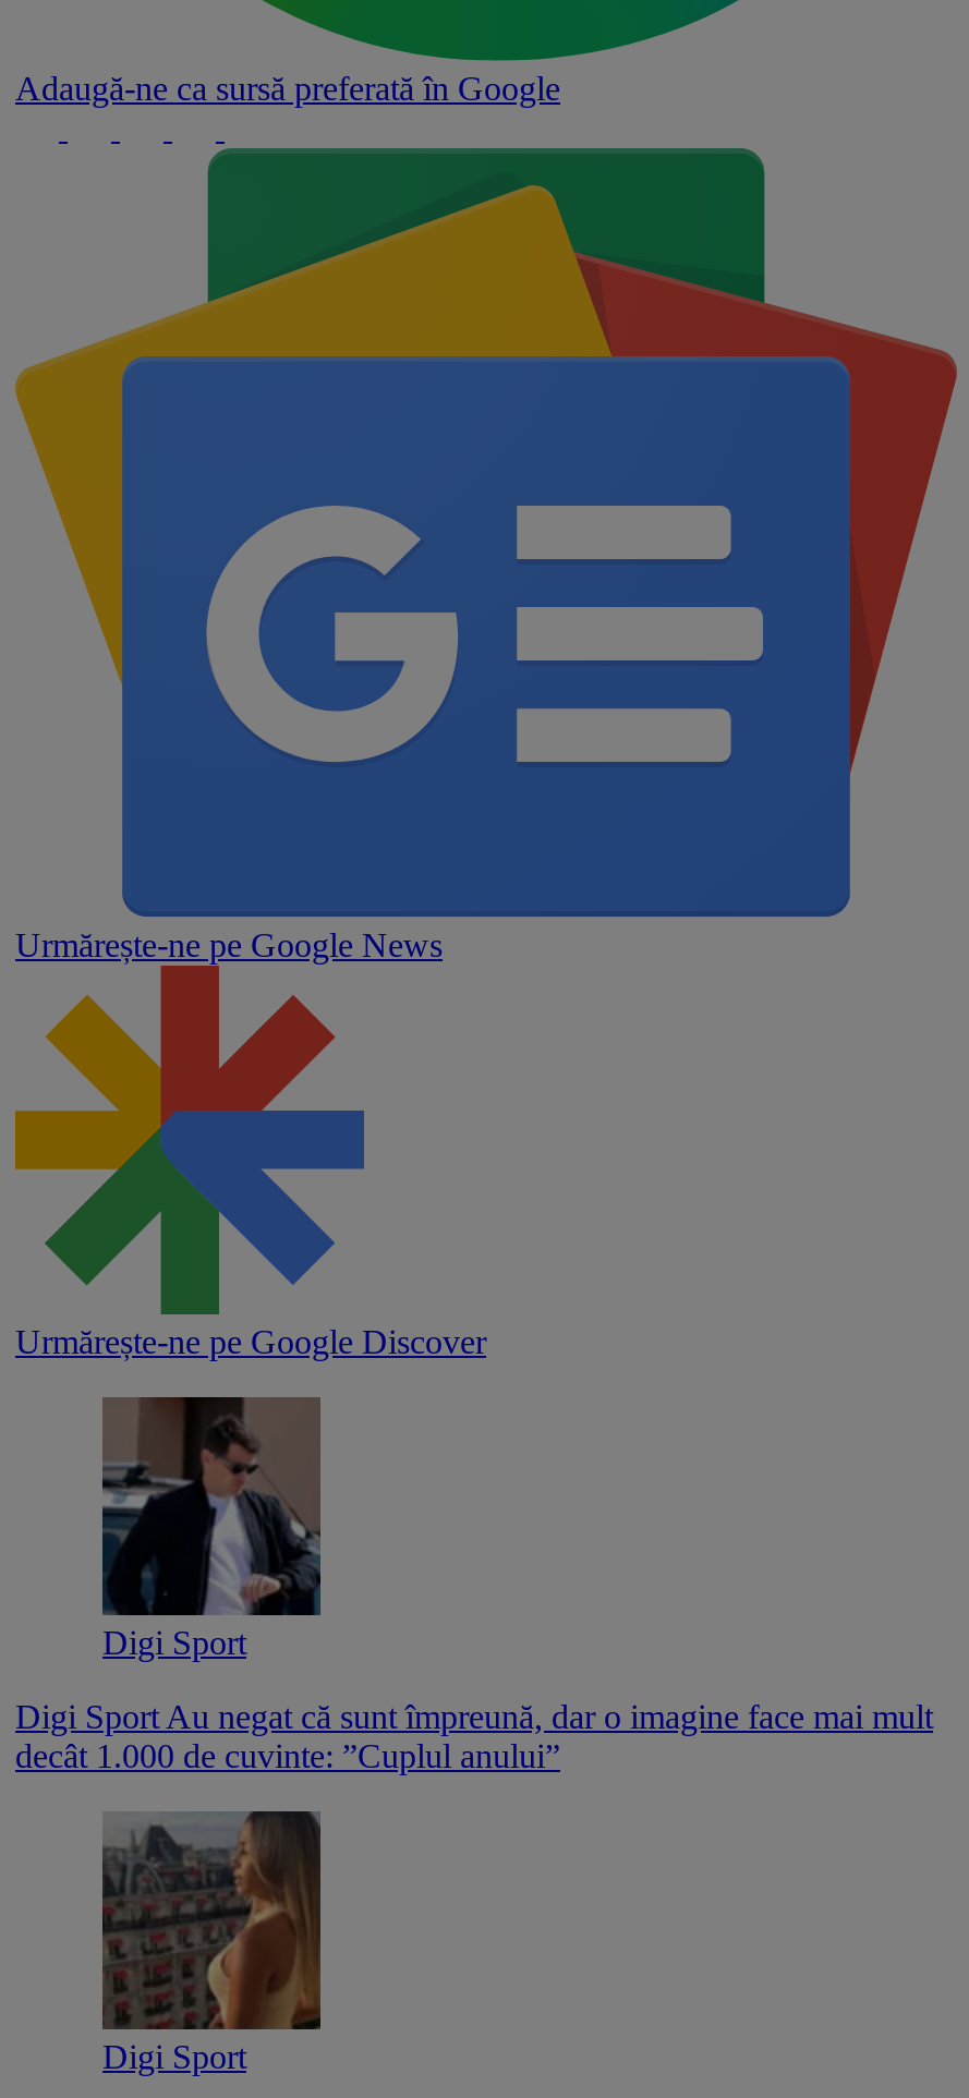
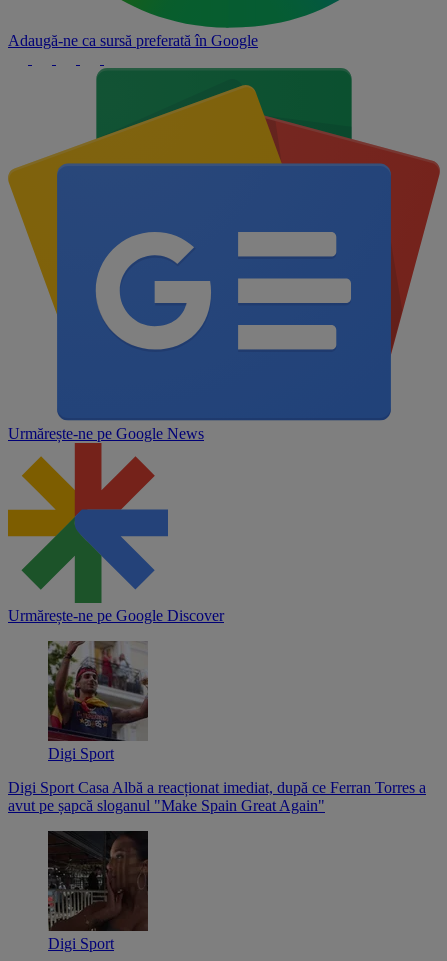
[15,1395,933,1774] [image] | Digi Sport Au negat că sunt împreună, dar o imagine face mai mult | decât 1.000 de cuvinte: ”Cuplul anului” -> [8,640,426,814] [image] | Digi Sport Casa Albă a reacționat imediat, după ce Ferran Torres a | avut pe șapcă sloganul "Make Spain Great Again"
[102,1811,320,2032] [image] -> [47,830,148,932] [image]

